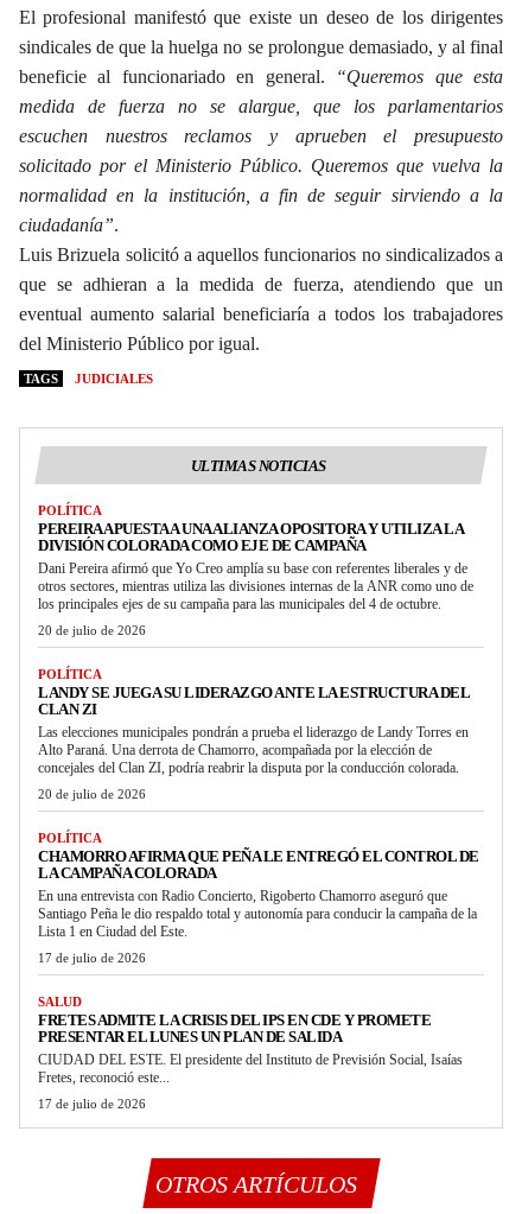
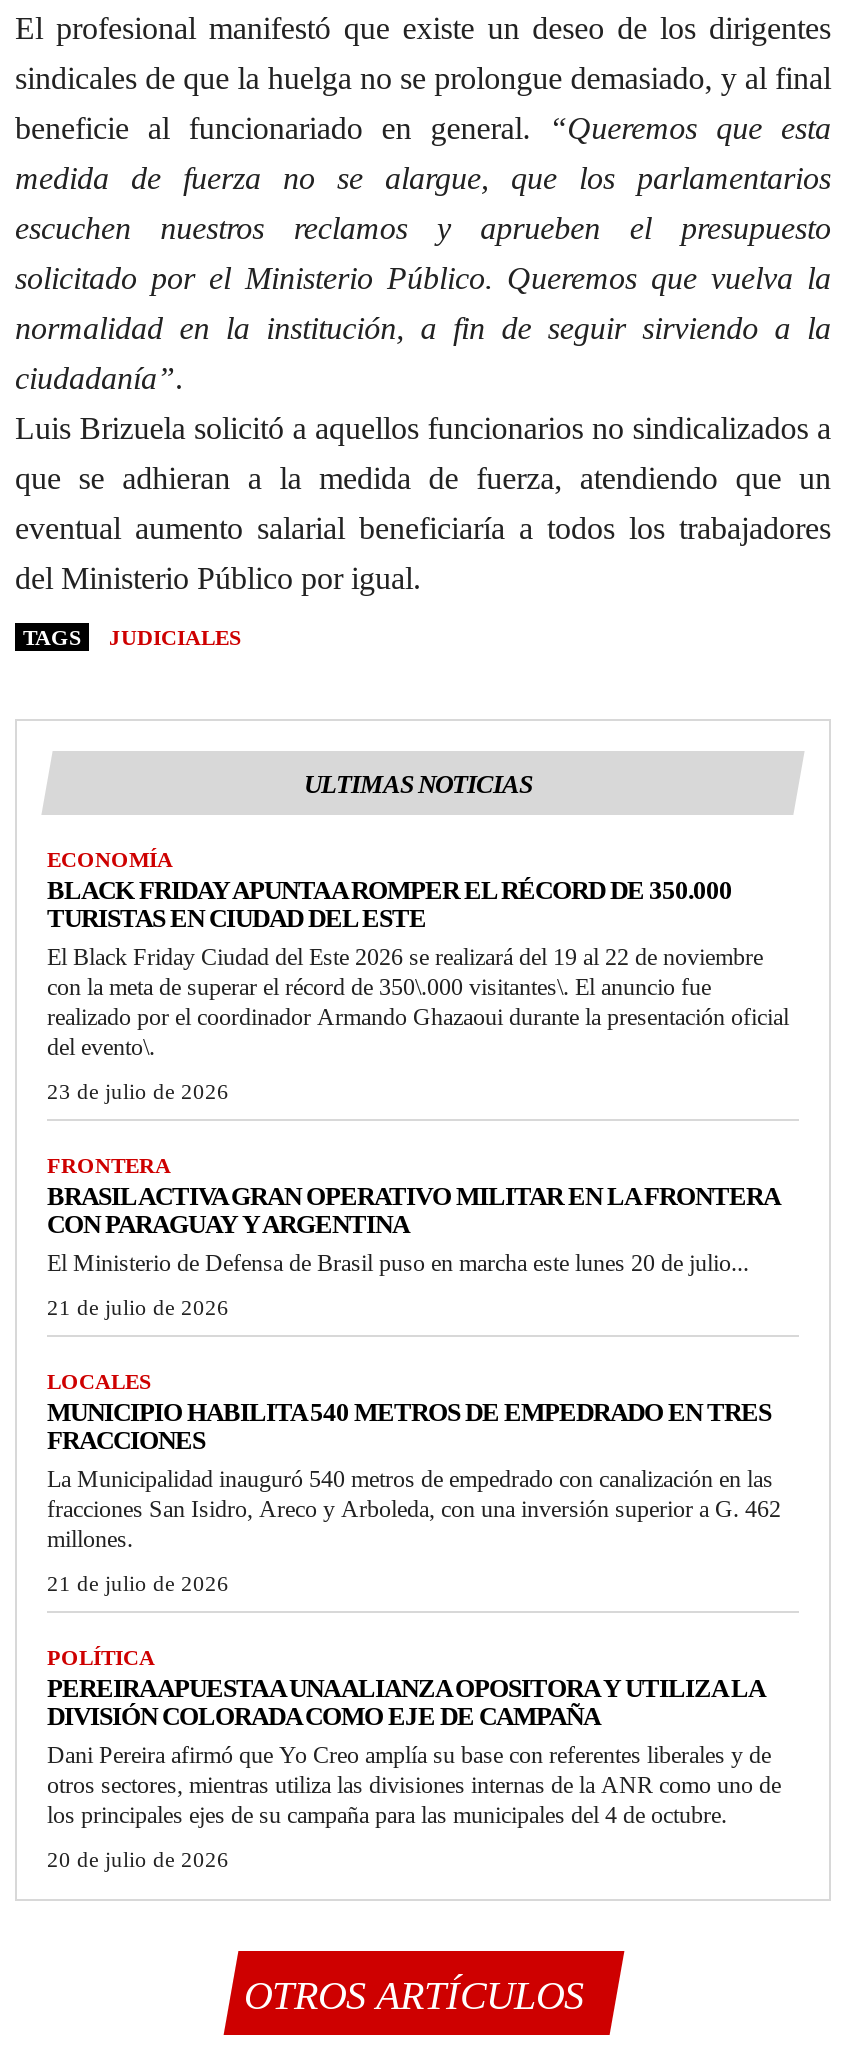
none -> [47,846,789,1594] ECONOMÍA | BLACK FRIDAY APUNTA A ROMPER EL RÉCORD DE 350.000 | TURISTAS EN CIUDAD DEL ESTE | El Black Friday Ciudad del Este 2026 se realizará del 19 al 22 de noviembre | con la meta de superar el récord de 350\.000 visitantes\. El anuncio fue | realizado por el coordinador Armando Ghazaoui durante la presentación oficial | del evento\. | 23 de julio de 2026 | FRONTERA | BRASIL ACTIVA GRAN OPERATIVO MILITAR EN LA FRONTERA | CON PARAGUAY Y ARGENTINA | El Ministerio de Defensa de Brasil puso en marcha este lunes 20 de julio... | 21 de julio de 2026 | LOCALES | MUNICIPIO HABILITA 540 METROS DE EMPEDRADO EN TRES | FRACCIONES | La Municipalidad inauguró 540 metros de empedrado con canalización en las | fracciones San Isidro, Areco y Arboleda, con una inversión superior a G. 462 | millones. | 21 de julio de 2026
moved [38,503,473,637] -> [47,1644,781,1870]: POLÍTICA | PEREIRA APUESTA A UNA ALIANZA OPOSITORA Y UTILIZA LA | DIVISIÓN COLORADA COMO EJE DE CAMPAÑA | Dani Pereira afirmó que Yo Creo amplía su base con referentes liberales y de | otros sectores, mientras utiliza las divisiones internas de la ANR como uno de | los principales ejes de su campaña para las municipales del 4 de octubre. | 20 de julio de 2026
[38,666,479,1110] POLÍTICA | LANDY SE JUEGA SU LIDERAZGO ANTE LA ESTRUCTURA DEL | CLAN ZI | Las elecciones municipales pondrán a prueba el liderazgo de Landy Torres en | Alto Paraná. Una derrota de Chamorro, acompañada por la elección de | concejales del Clan ZI, podría reabrir la disputa por la conducción colorada. | 20 de julio de 2026 | POLÍTICA | CHAMORRO AFIRMA QUE PEÑA LE ENTREGÓ EL CONTROL DE | LA CAMPAÑA COLORADA | En una entrevista con Radio Concierto, Rigoberto Chamorro aseguró que | Santiago Peña le dio respaldo total y autonomía para conducir la campaña de la | Lista 1 en Ciudad del Este. | 17 de julio de 2026 | SALUD | FRETES ADMITE LA CRISIS DEL IPS EN CDE Y PROMETE | PRESENTAR EL LUNES UN PLAN DE SALIDA | CIUDAD DEL ESTE. El presidente del Instituto de Previsión Social, Isaías | Fretes, reconoció este... | 17 de julio de 2026 -> none

